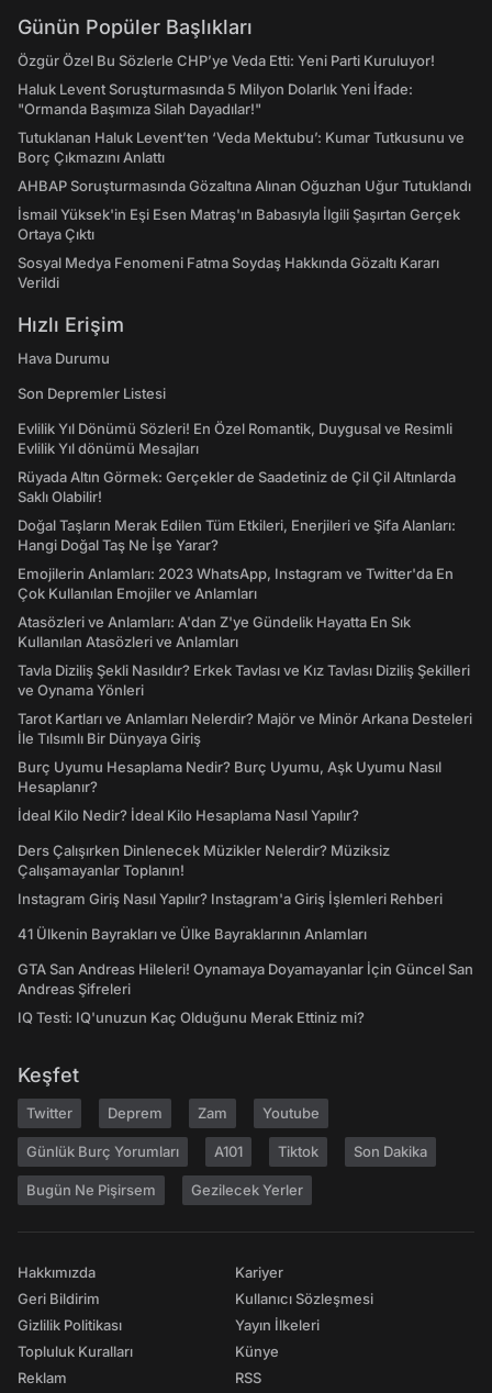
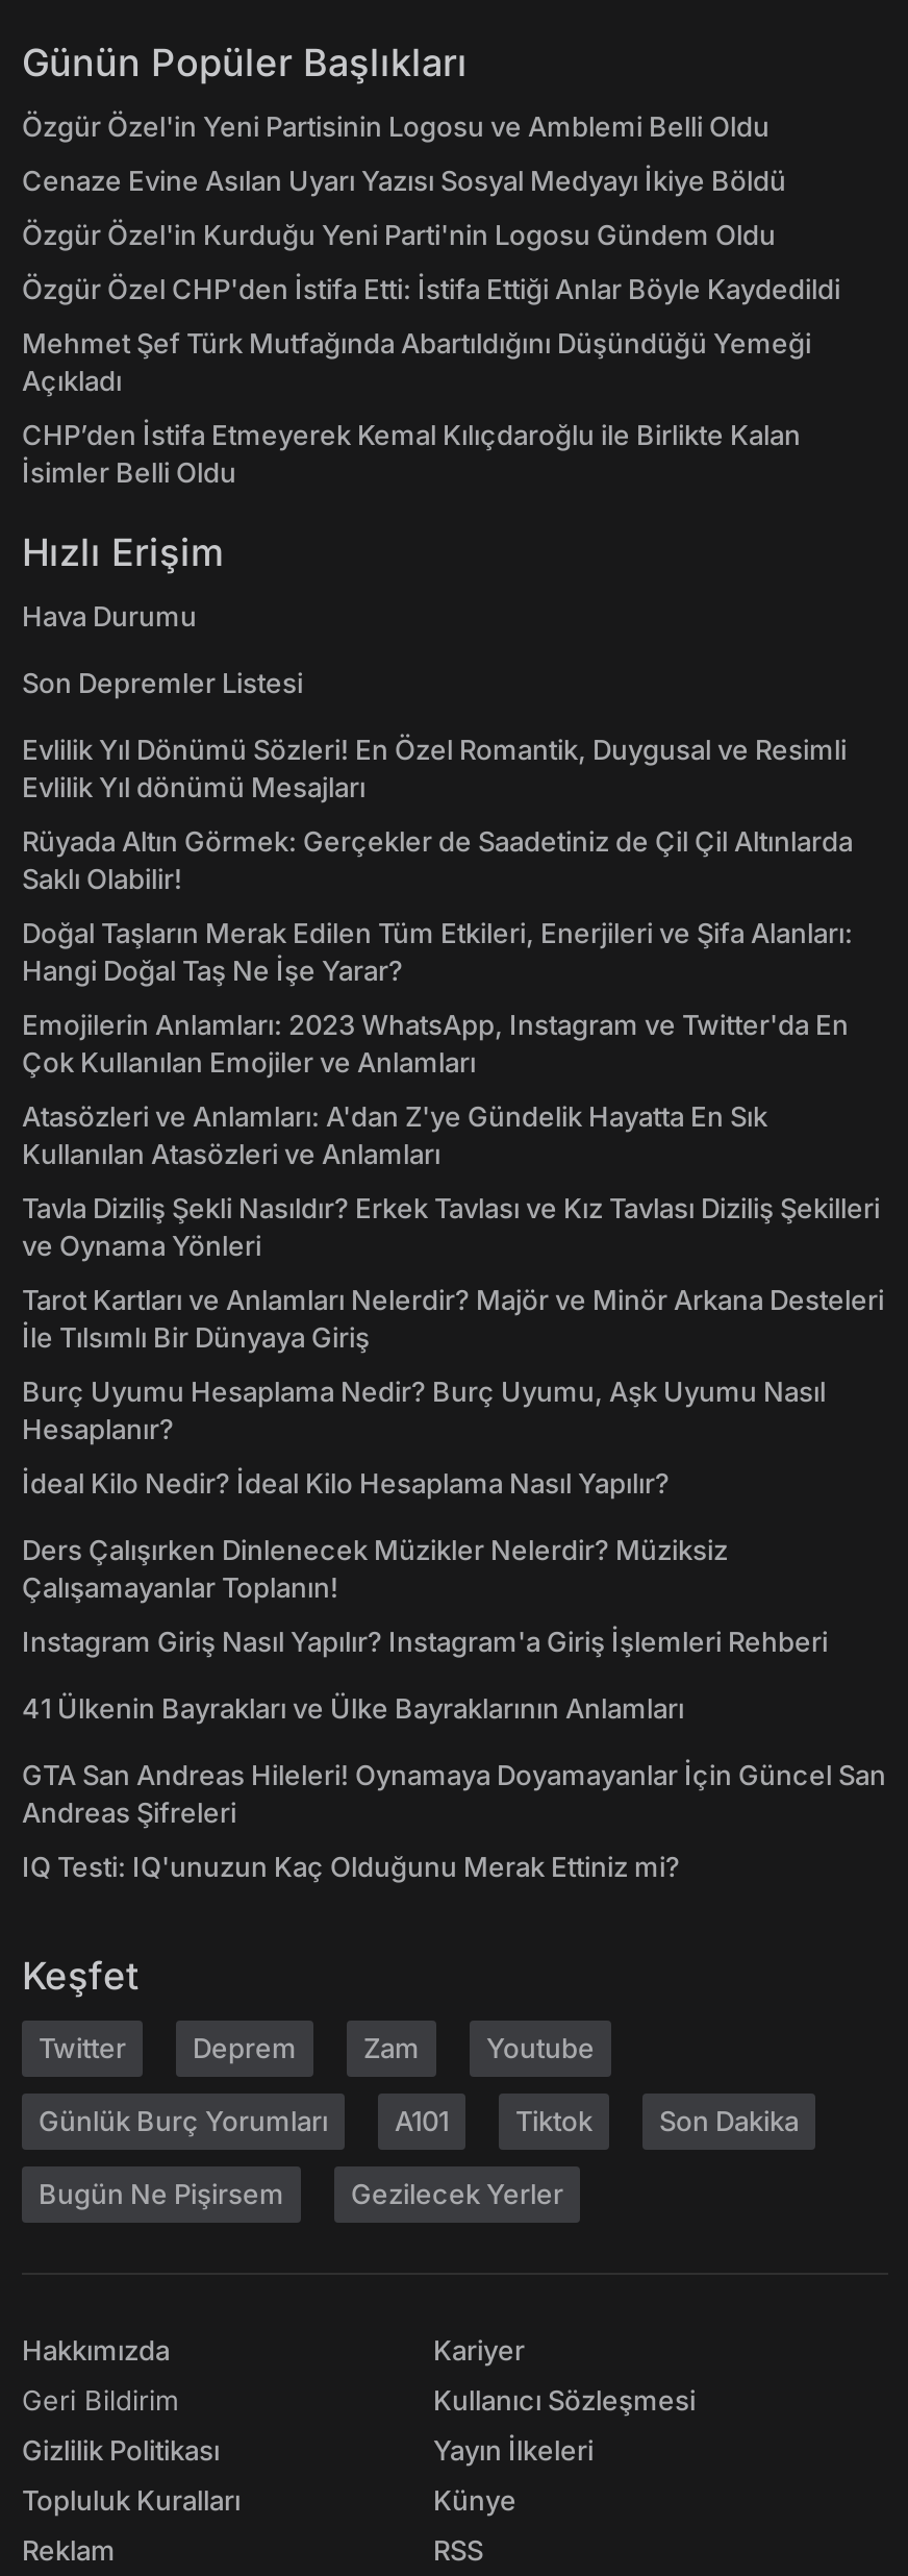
[18,52,435,69] Özgür Özel Bu Sözlerle CHP’ye Veda Etti: Yeni Parti Kuruluyor! -> [22,110,770,143] Özgür Özel'in Yeni Partisinin Logosu ve Amblemi Belli Oldu
[18,80,413,118] Haluk Levent Soruşturmasında 5 Milyon Dolarlık Yeni İfade: | "Ormanda Başımıza Silah Dayadılar!" -> [22,164,786,197] Cenaze Evine Asılan Uyarı Yazısı Sosyal Medyayı İkiye Böldü
[18,129,465,166] Tutuklanan Haluk Levent’ten ‘Veda Mektubu’: Kumar Tutkusunu ve | Borç Çıkmazını Anlattı -> [22,218,776,252] Özgür Özel'in Kurduğu Yeni Parti'nin Logosu Gündem Oldu
[18,177,471,195] AHBAP Soruşturmasında Gözaltına Alınan Oğuzhan Uğur Tutuklandı -> [22,272,840,306] Özgür Özel CHP'den İstifa Etti: İstifa Ettiği Anlar Böyle Kaydedildi
[18,206,460,243] İsmail Yüksek'in Eşi Esen Matraş'ın Babasıyla İlgili Şaşırtan Gerçek | Ortaya Çıktı -> [22,327,811,397] Mehmet Şef Türk Mutfağında Abartıldığını Düşündüğü Yemeği | Açıkladı
[18,254,439,291] Sosyal Medya Fenomeni Fatma Soydaş Hakkında Gözaltı Kararı | Verildi -> [22,418,801,489] CHP’den İstifa Etmeyerek Kemal Kılıçdaroğlu ile Birlikte Kalan | İsimler Belli Oldu

